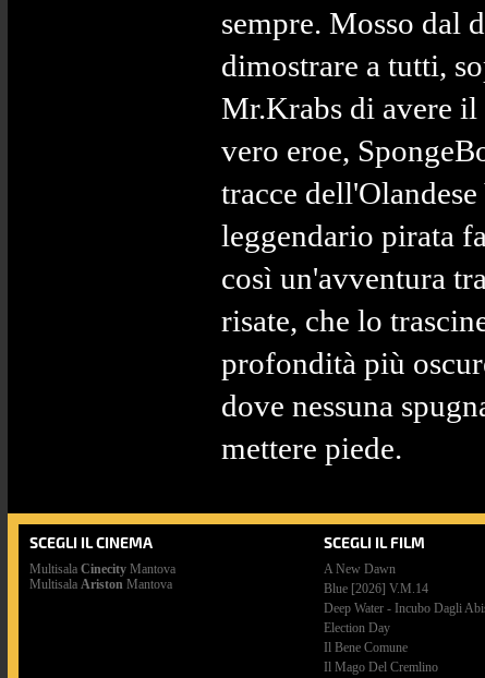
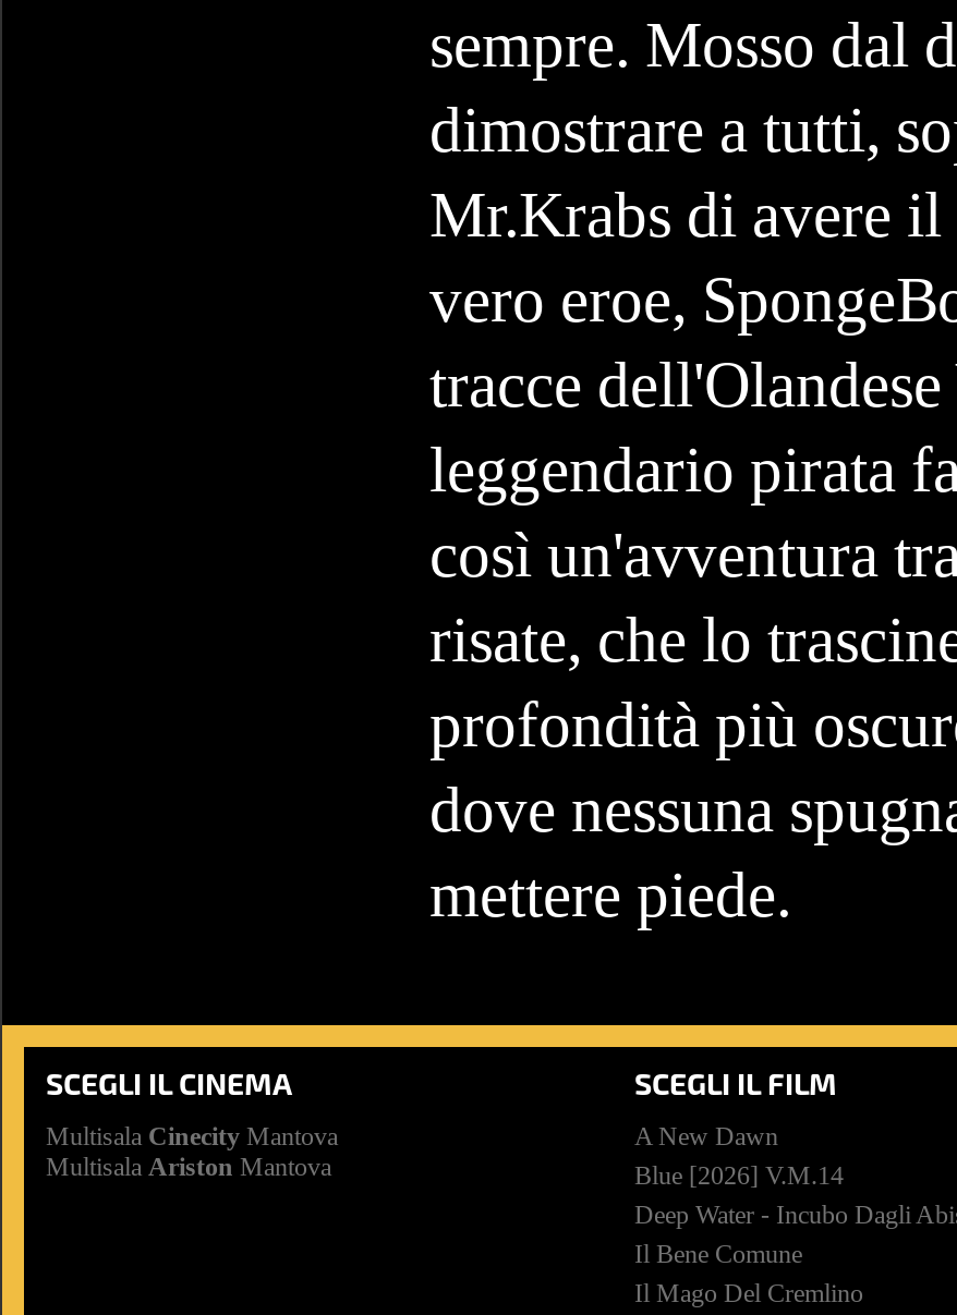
[324,620,390,635] Election Day -> none

